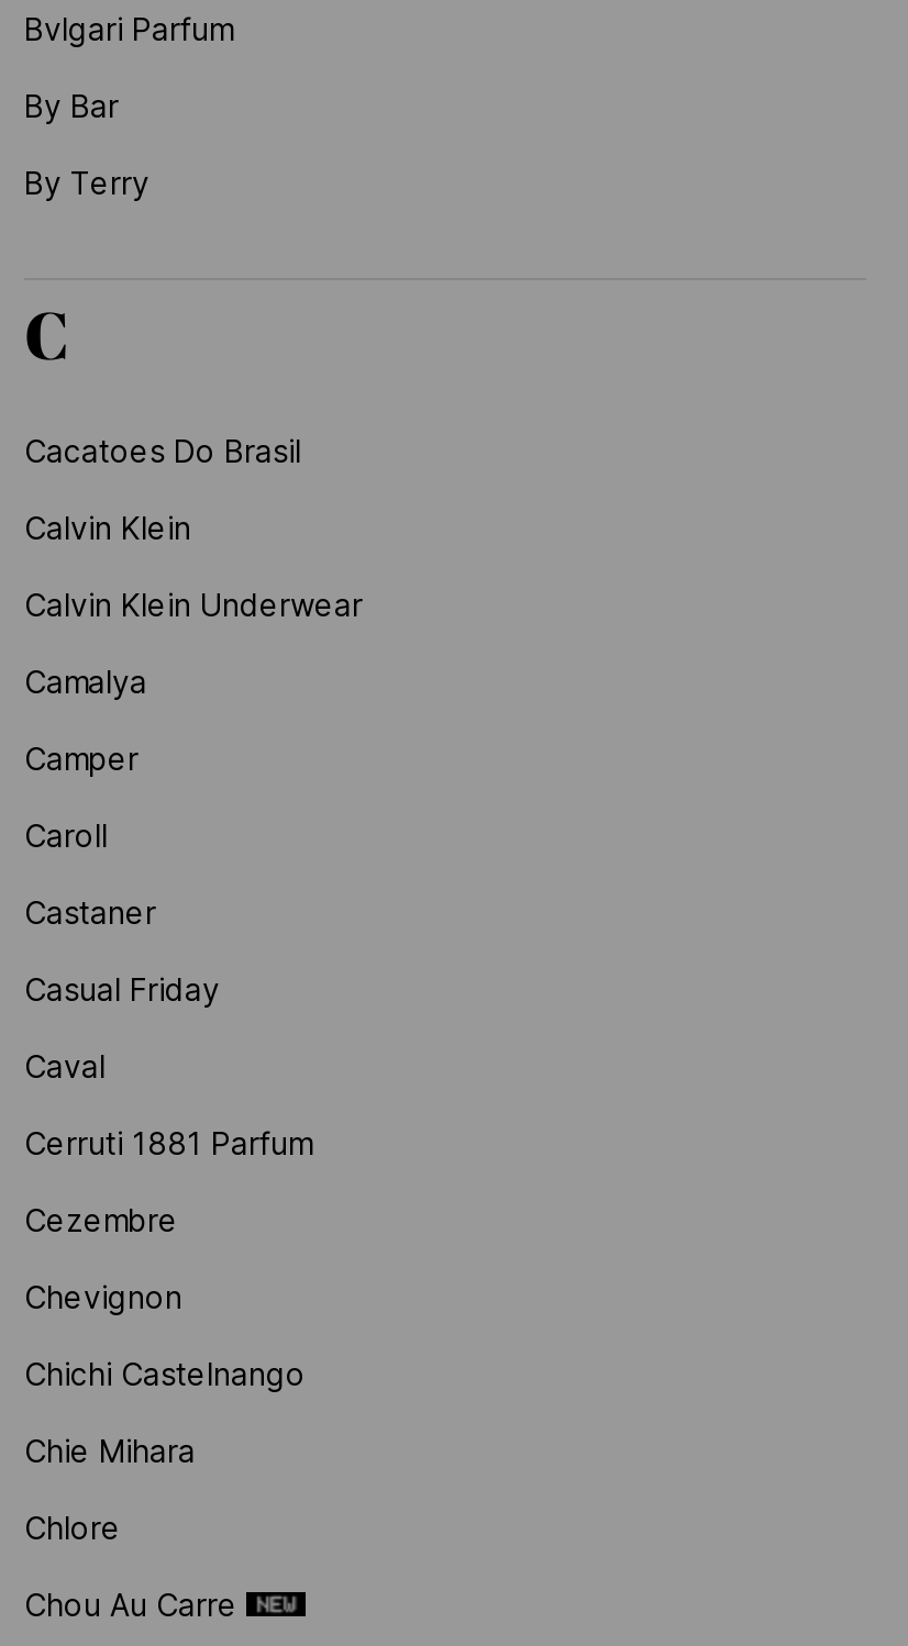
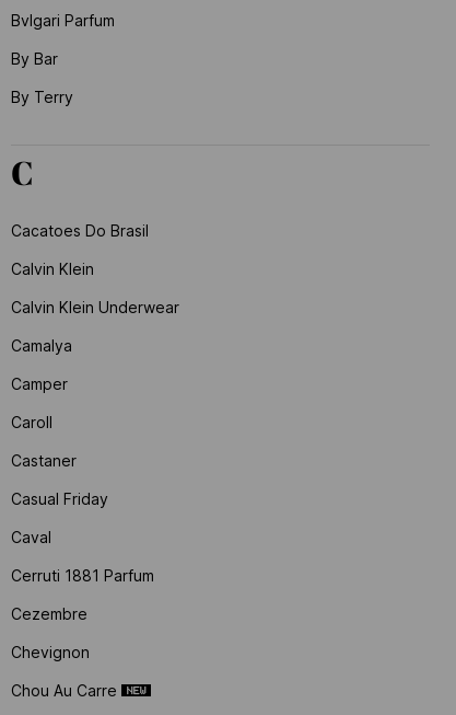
[24,1355,306,1546] Chichi Castelnango | Chie Mihara | Chlore -> none

